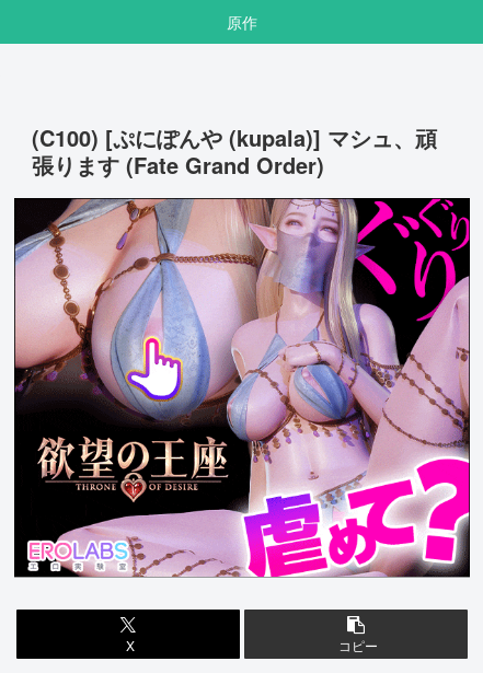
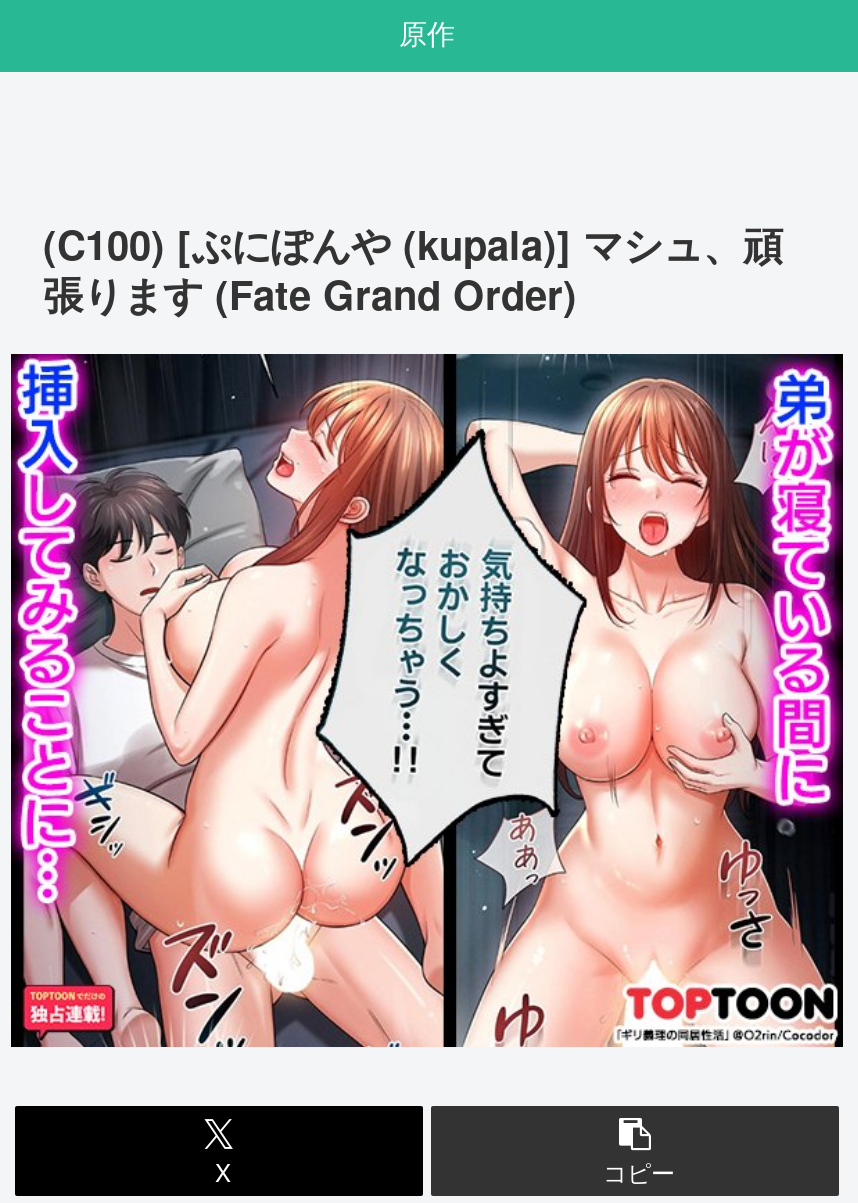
[13,197,470,579] [image] -> [9,352,843,1048] [image]

